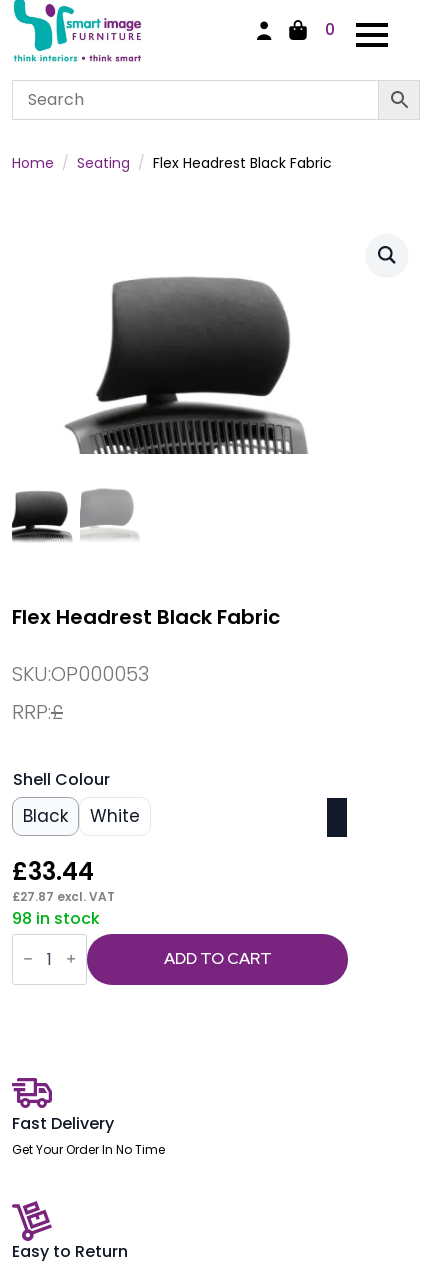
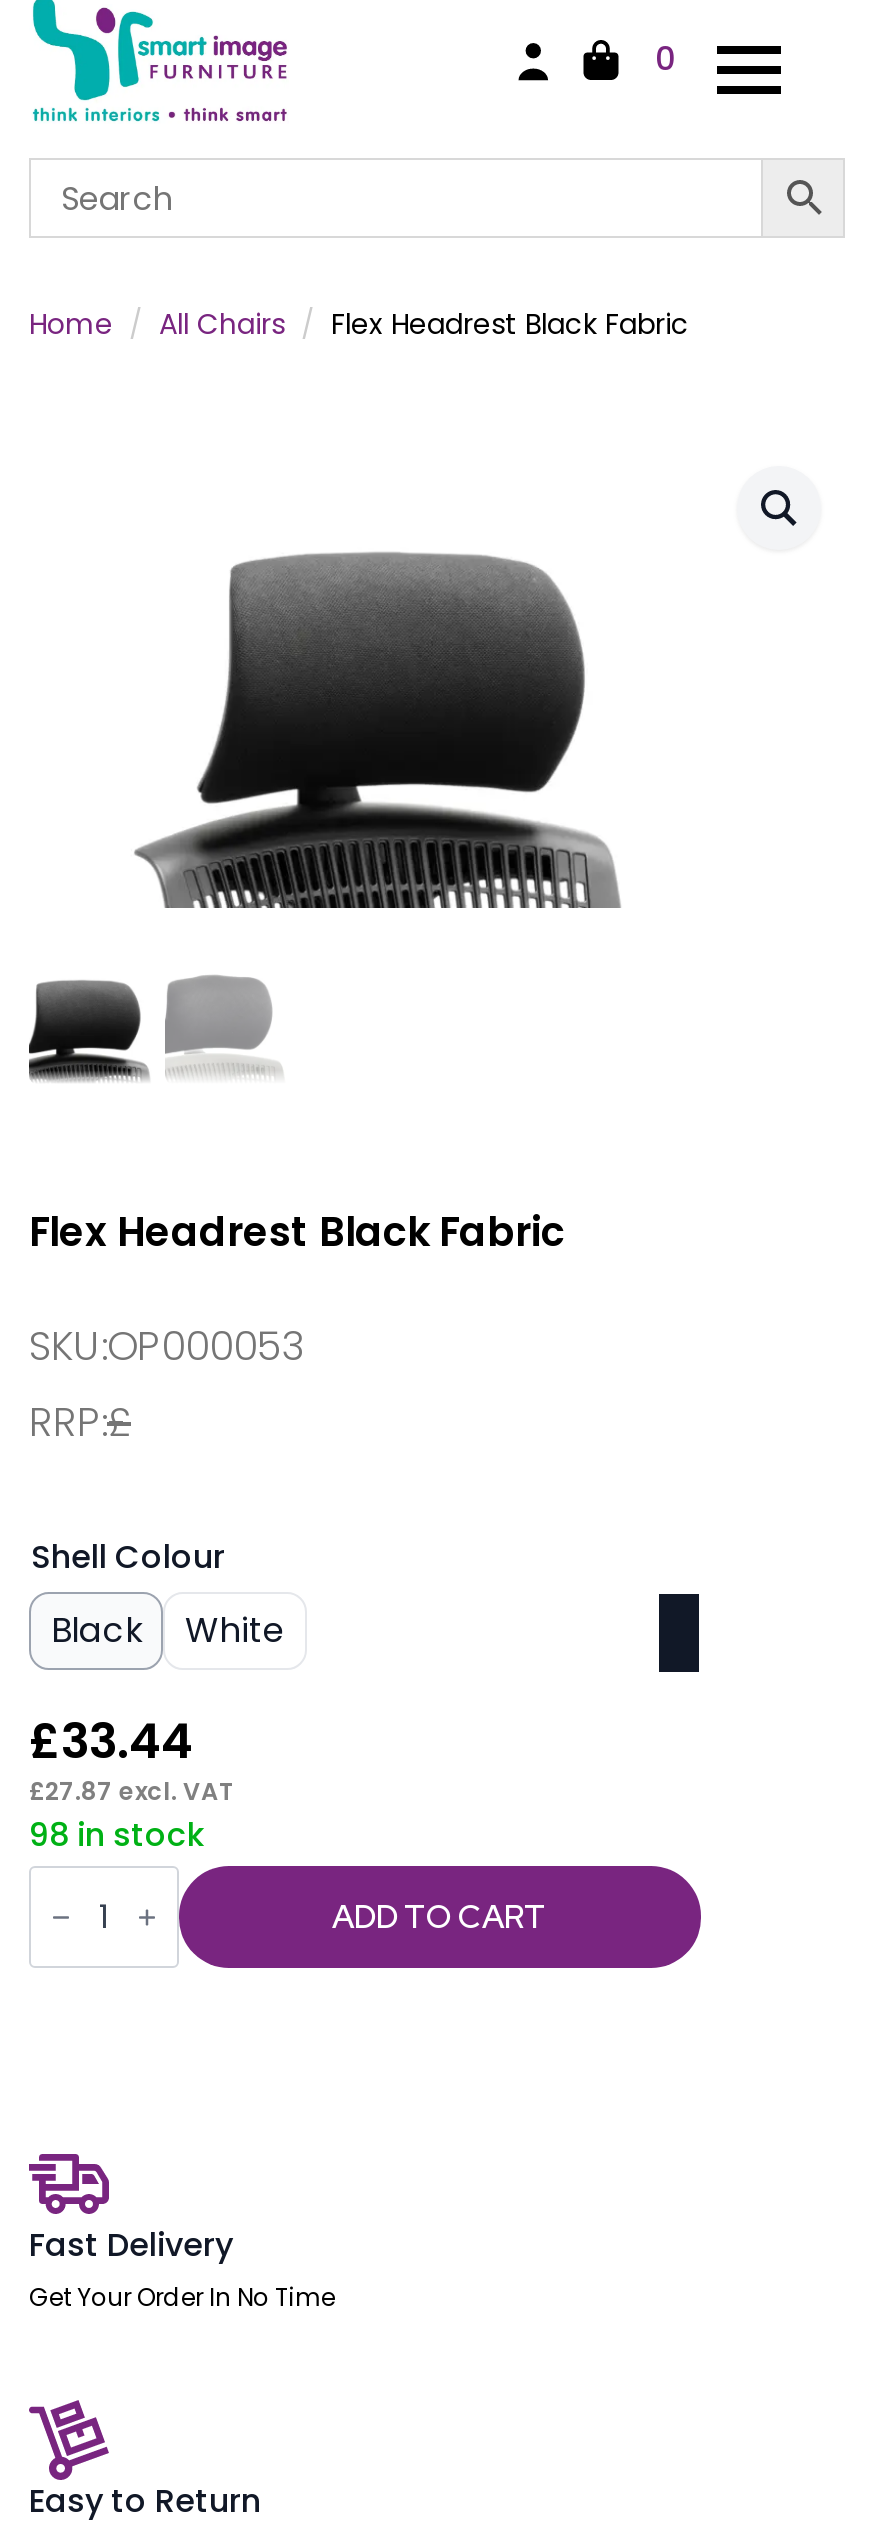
[77,153,130,173] Seating -> [159,305,285,345] All Chairs

